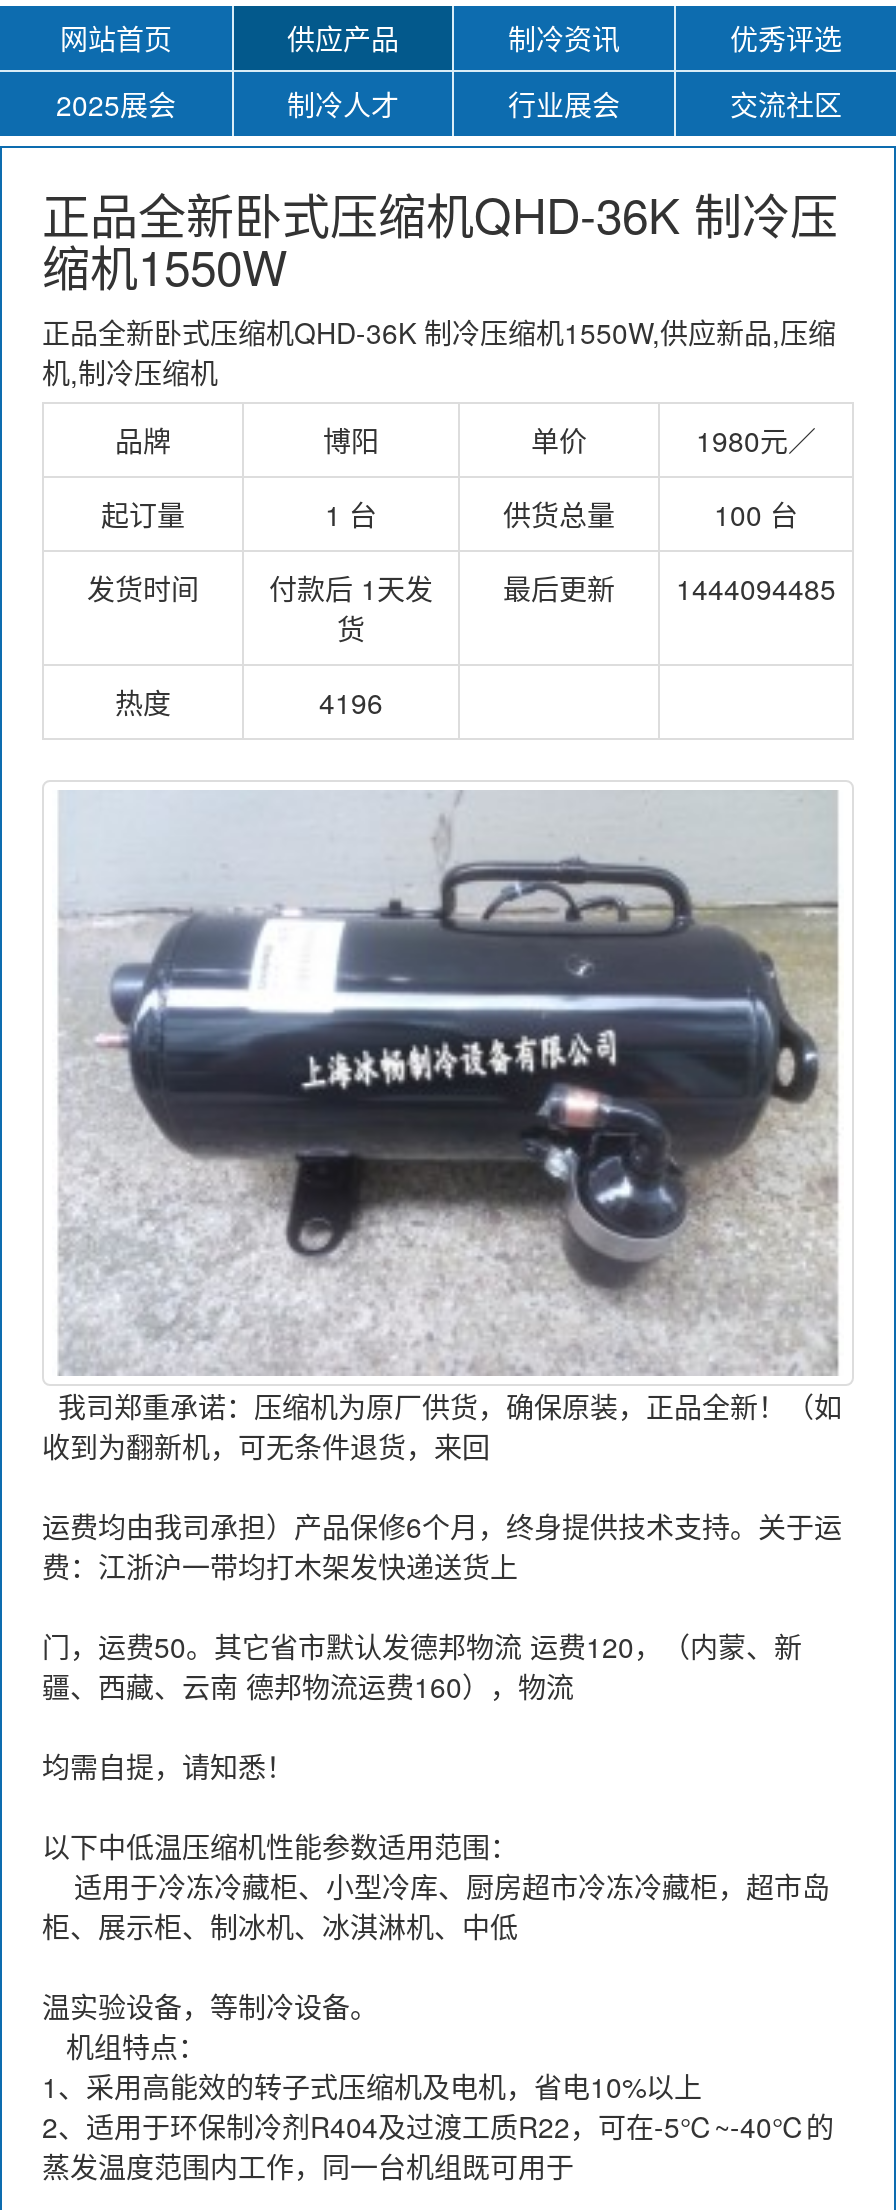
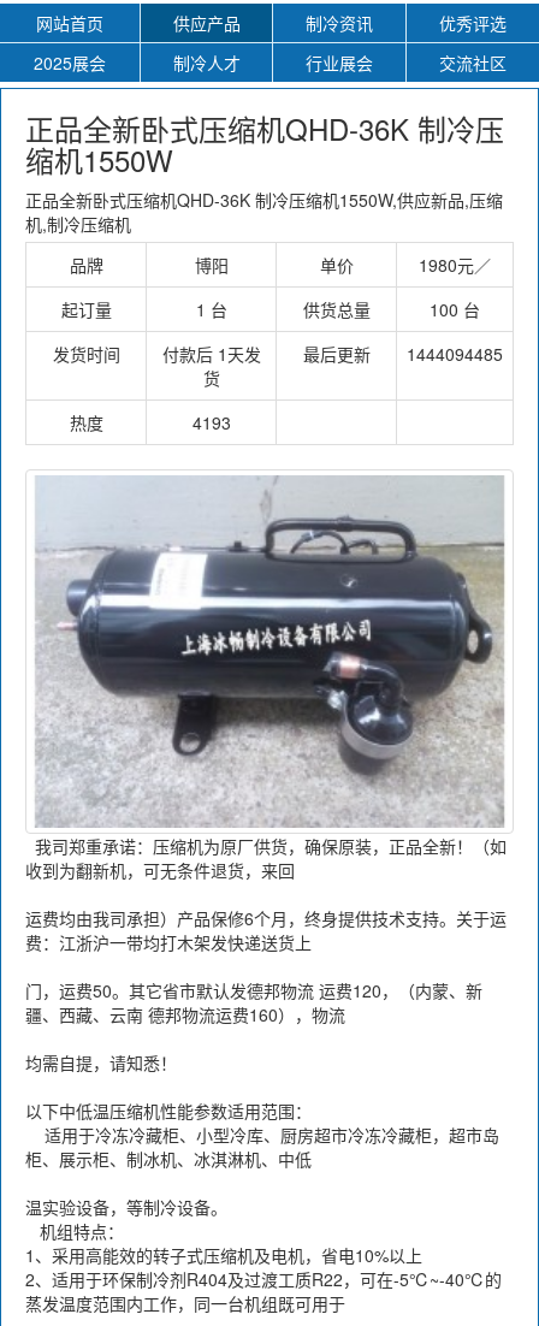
[319,682,383,722] 4196 -> [192,410,230,434] 4193

